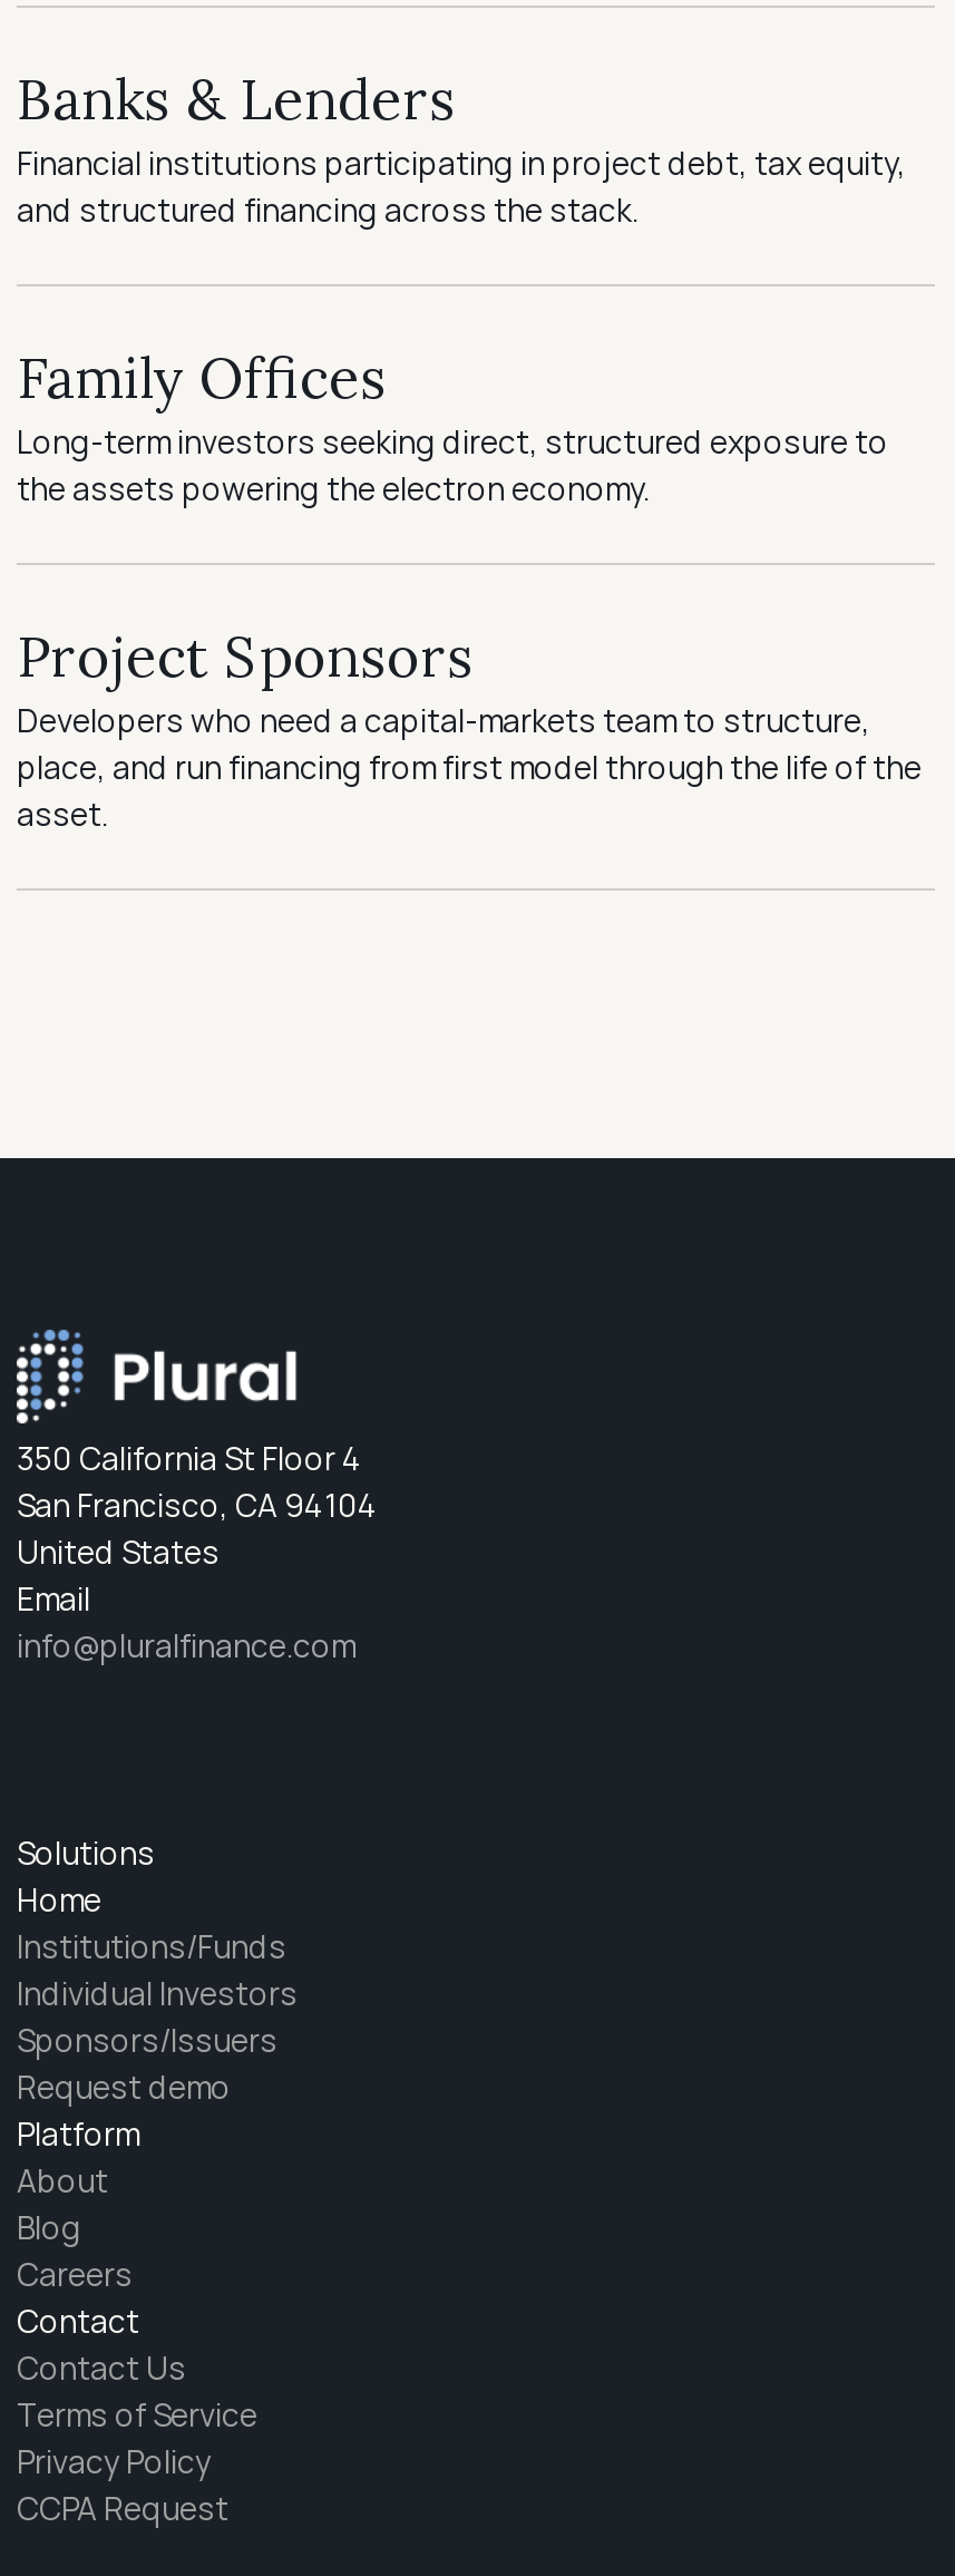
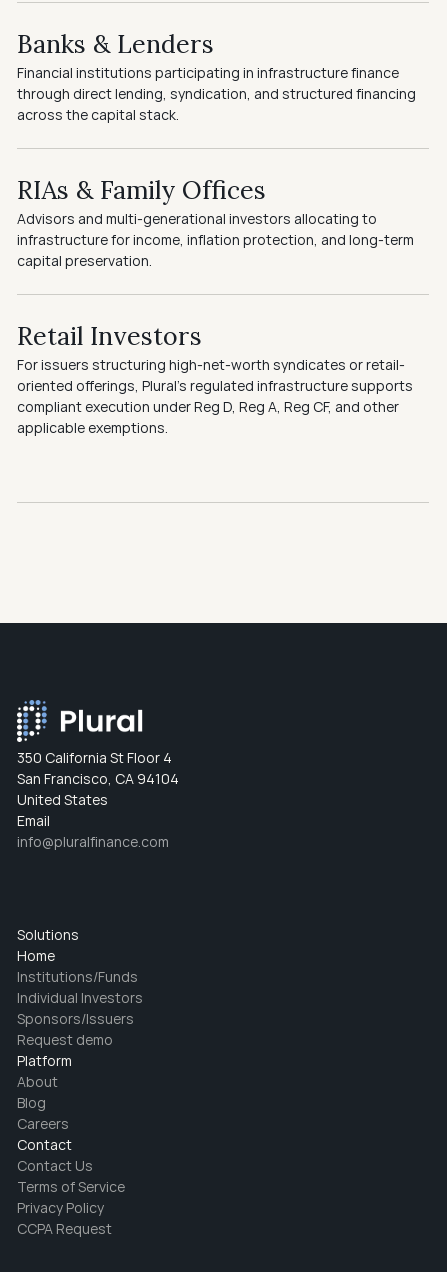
[17,142,906,231] Financial institutions participating in project debt, tax equity, | and structured financing across the stack. -> [17,63,416,124] Financial institutions participating in infrastructure finance | through direct lending, syndication, and structured financing | across the capital stack.
[17,342,888,509] Family Offices | Long-term investors seeking direct, structured exposure to | the assets powering the electron economy. -> [17,174,414,270] RIAs & Family Offices | Advisors and multi-generational investors allocating to | infrastructure for income, inflation protection, and long-term | capital preservation.
[17,621,922,835] Project Sponsors | Developers who need a capital-markets team to structure, | place, and run financing from first model through the life of the | asset. -> [17,320,413,437] Retail Investors | For issuers structuring high-net-worth syndicates or retail- | oriented offerings, Plural’s regulated infrastructure supports | compliant execution under Reg D, Reg A, Reg CF, and other | applicable exemptions.

